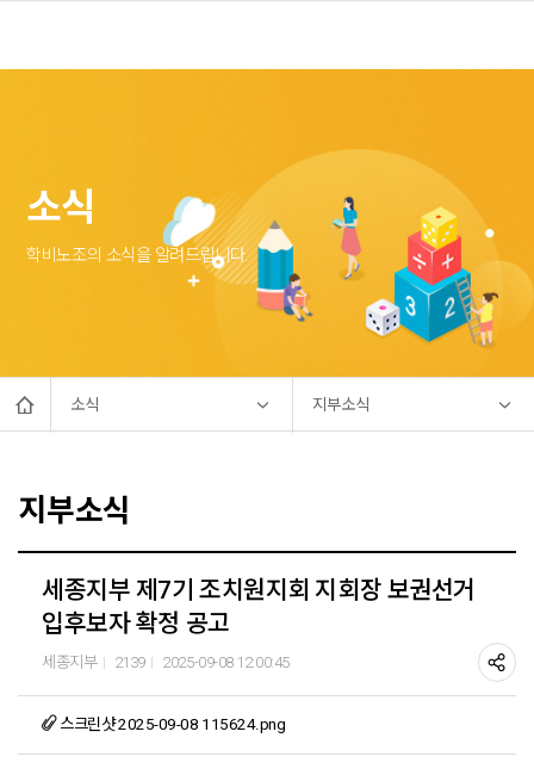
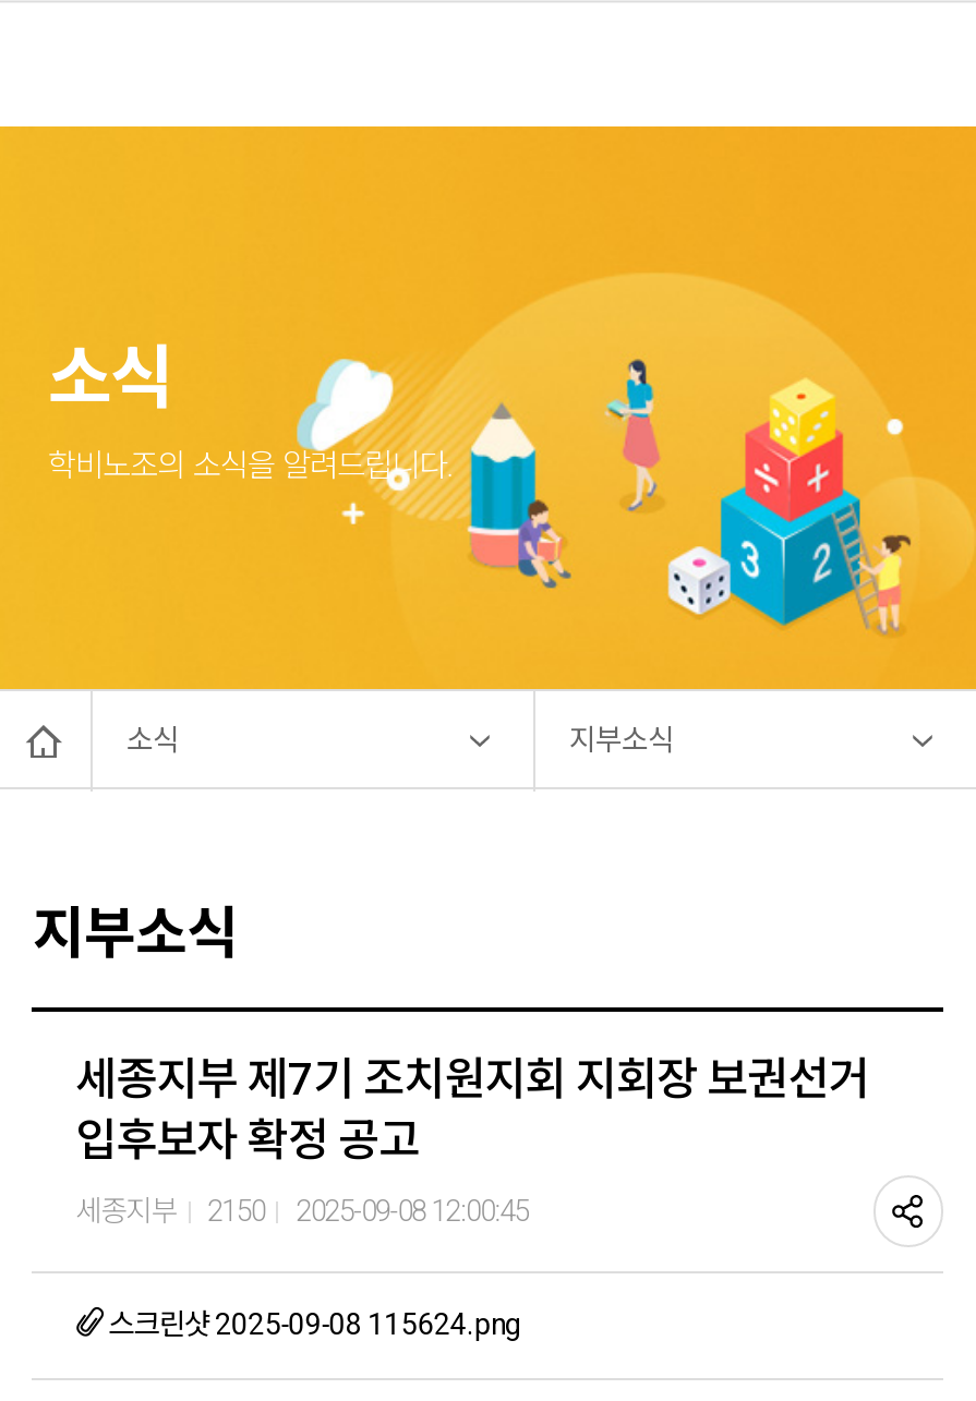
[42,653,289,671] 세종지부 2139 2025-09-08 12:00:45 -> [76,1195,528,1227] 세종지부 2150 2025-09-08 12:00:45

